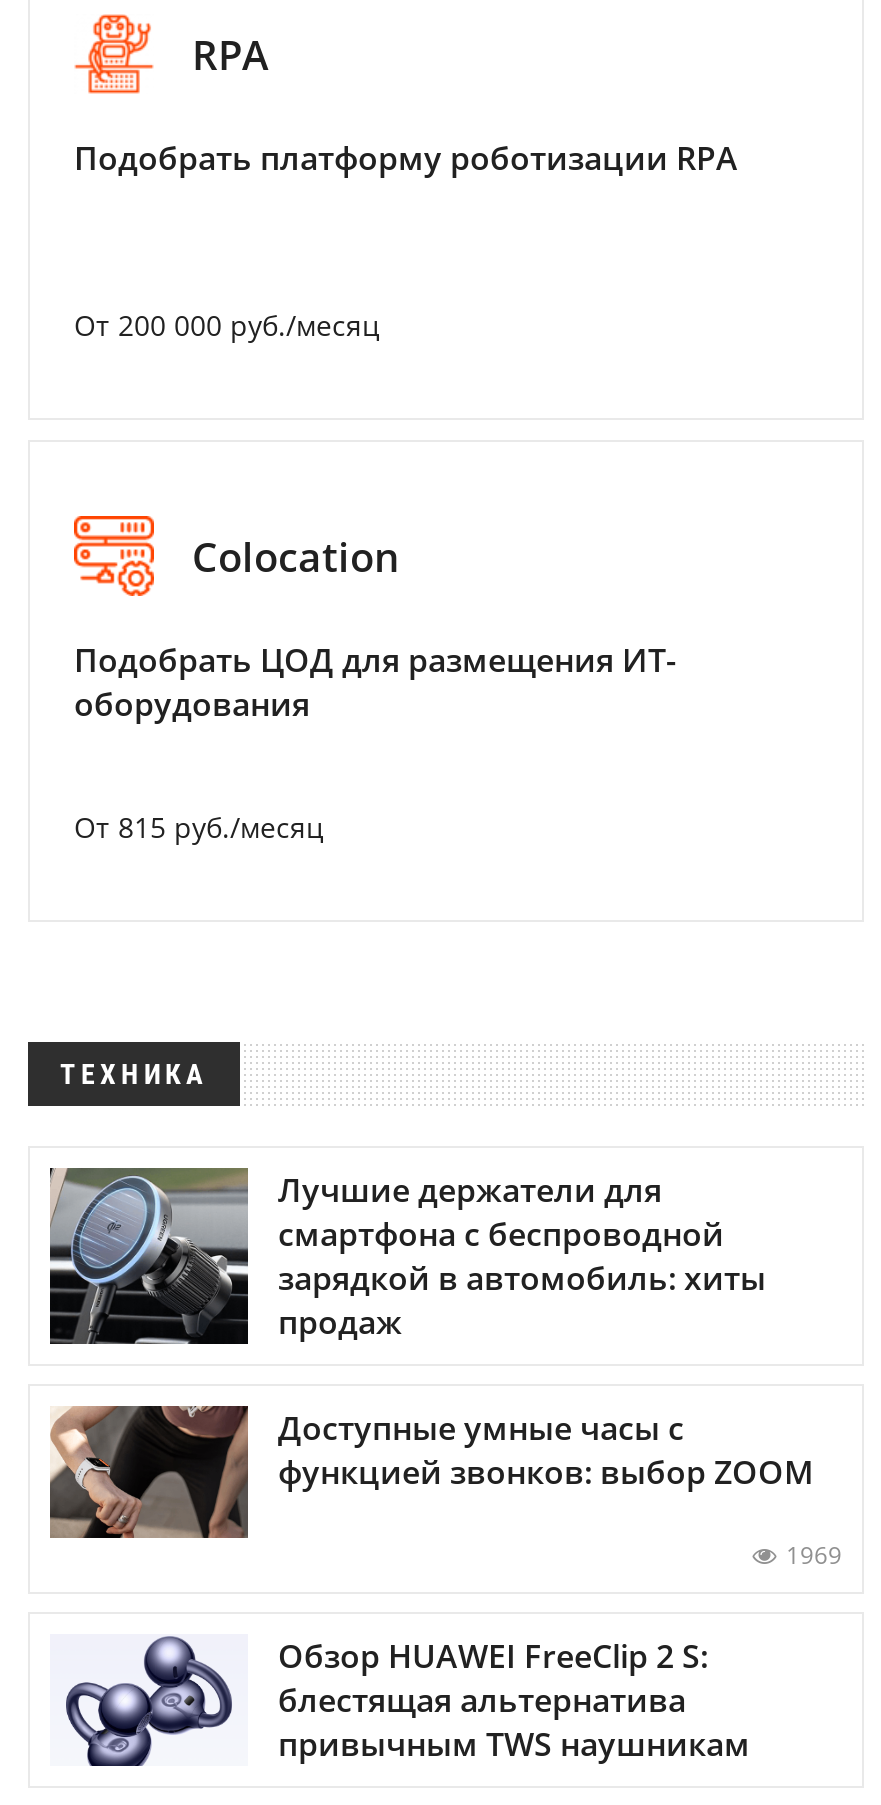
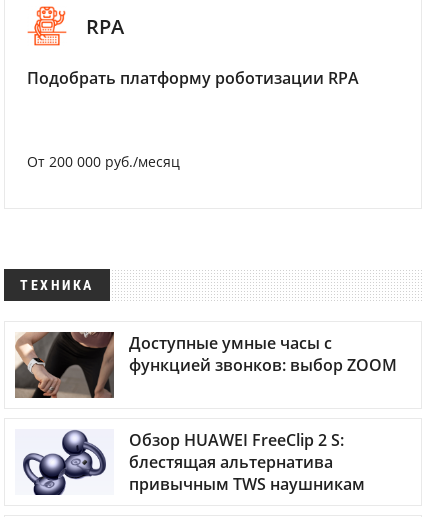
[72,514,676,847] [image] | Colocation | Подобрать ЦОД для размещения ИТ- | оборудования | От 815 руб./месяц -> none
[48,1166,766,1346] [image] | Лучшие держатели для | смартфона с беспроводной | зарядкой в автомобиль: хиты | продаж -> none
[786,1538,842,1572] 1969 -> none

